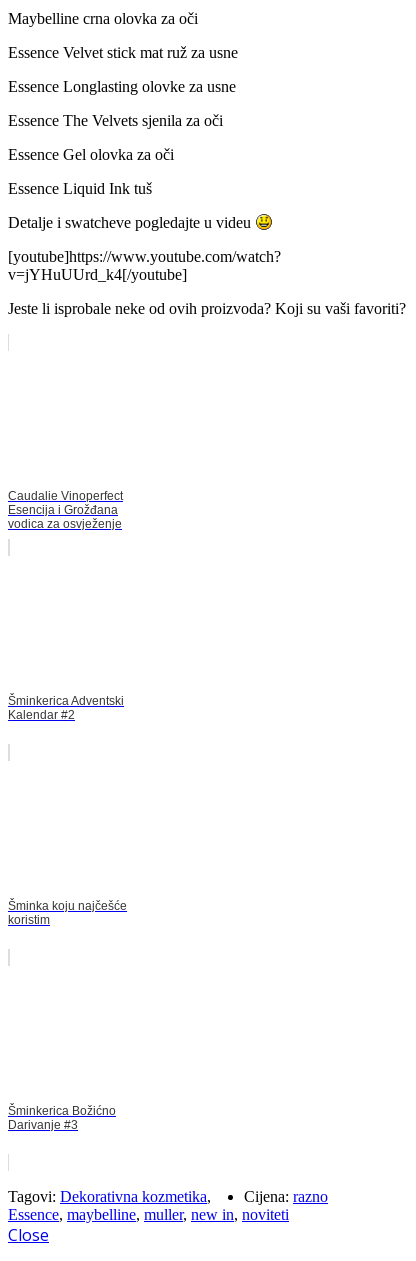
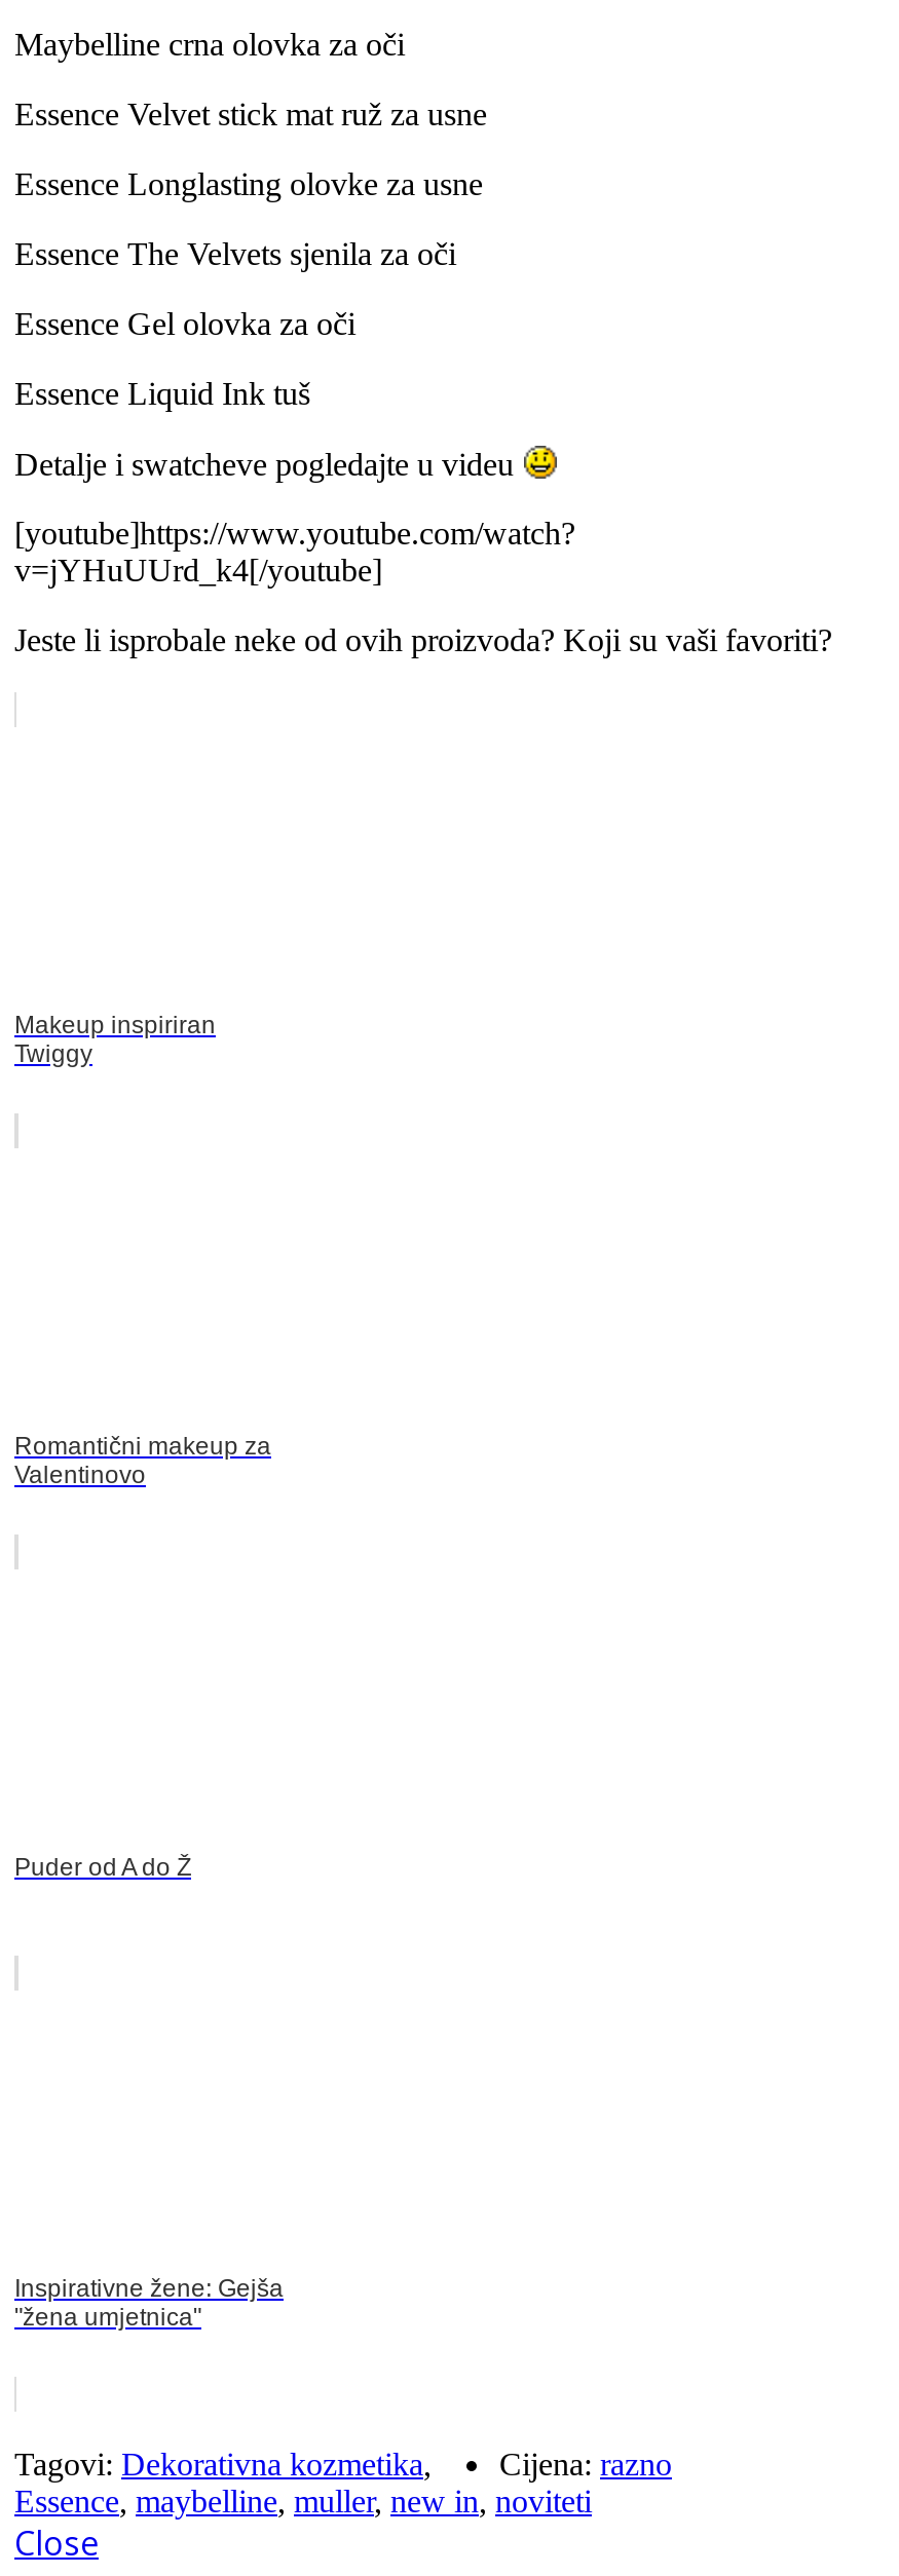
[8,489,123,531] Caudalie Vinoperfect | Esencija i Grožđana | vodica za osvježenje -> [14,1011,216,1069] Makeup inspiriran | Twiggy
[8,694,124,722] Šminkerica Adventski | Kalendar #2 -> [14,1432,271,1490] Romantični makeup za | Valentinovo
[8,899,127,927] Šminka koju najčešće | koristim -> [14,1853,191,1882] Puder od A do Ž
[8,1104,116,1132] Šminkerica Božićno | Darivanje #3 -> [14,2274,284,2332] Inspirativne žene: Gejša | "žena umjetnica"

